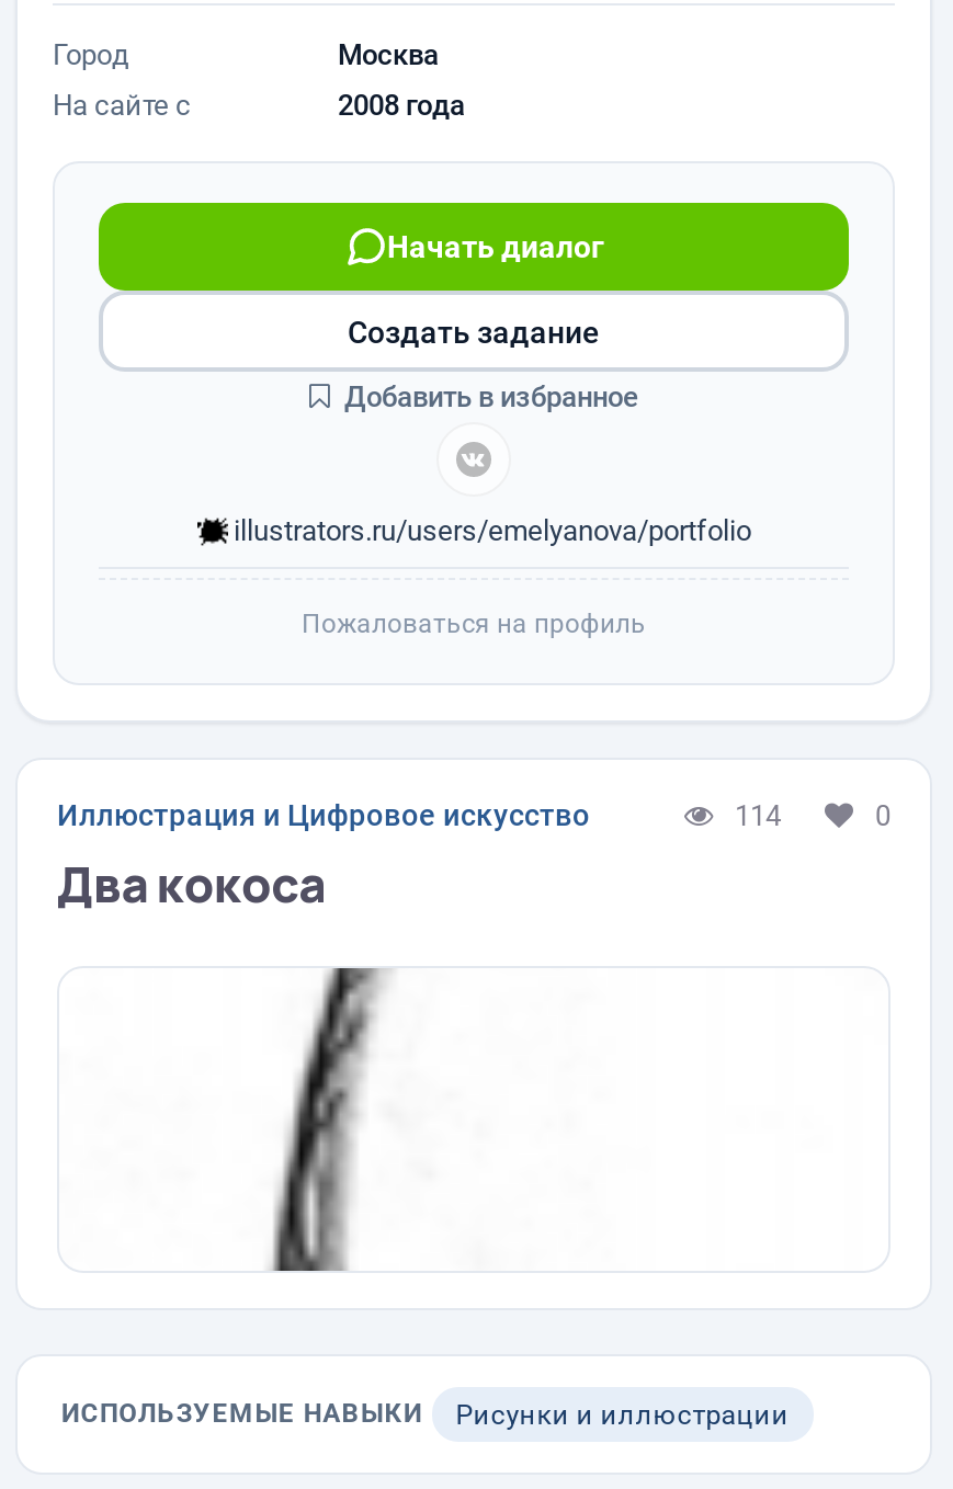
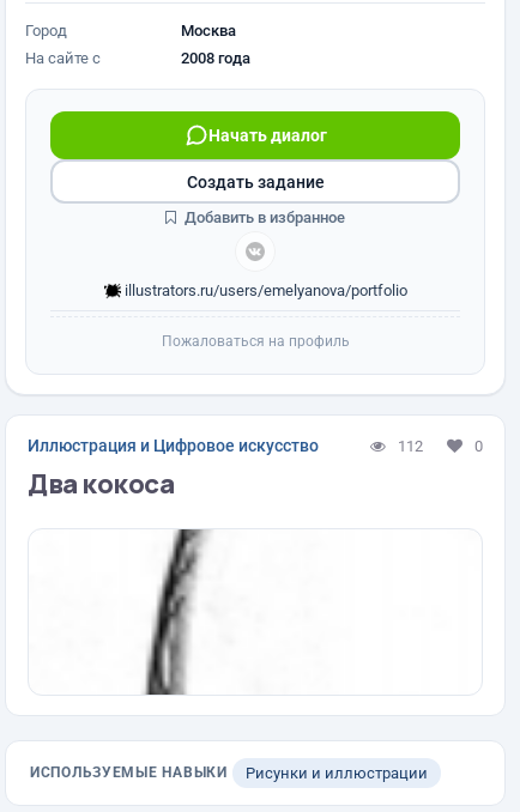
[735,798,781,831] 114 -> [398,437,423,455] 112

